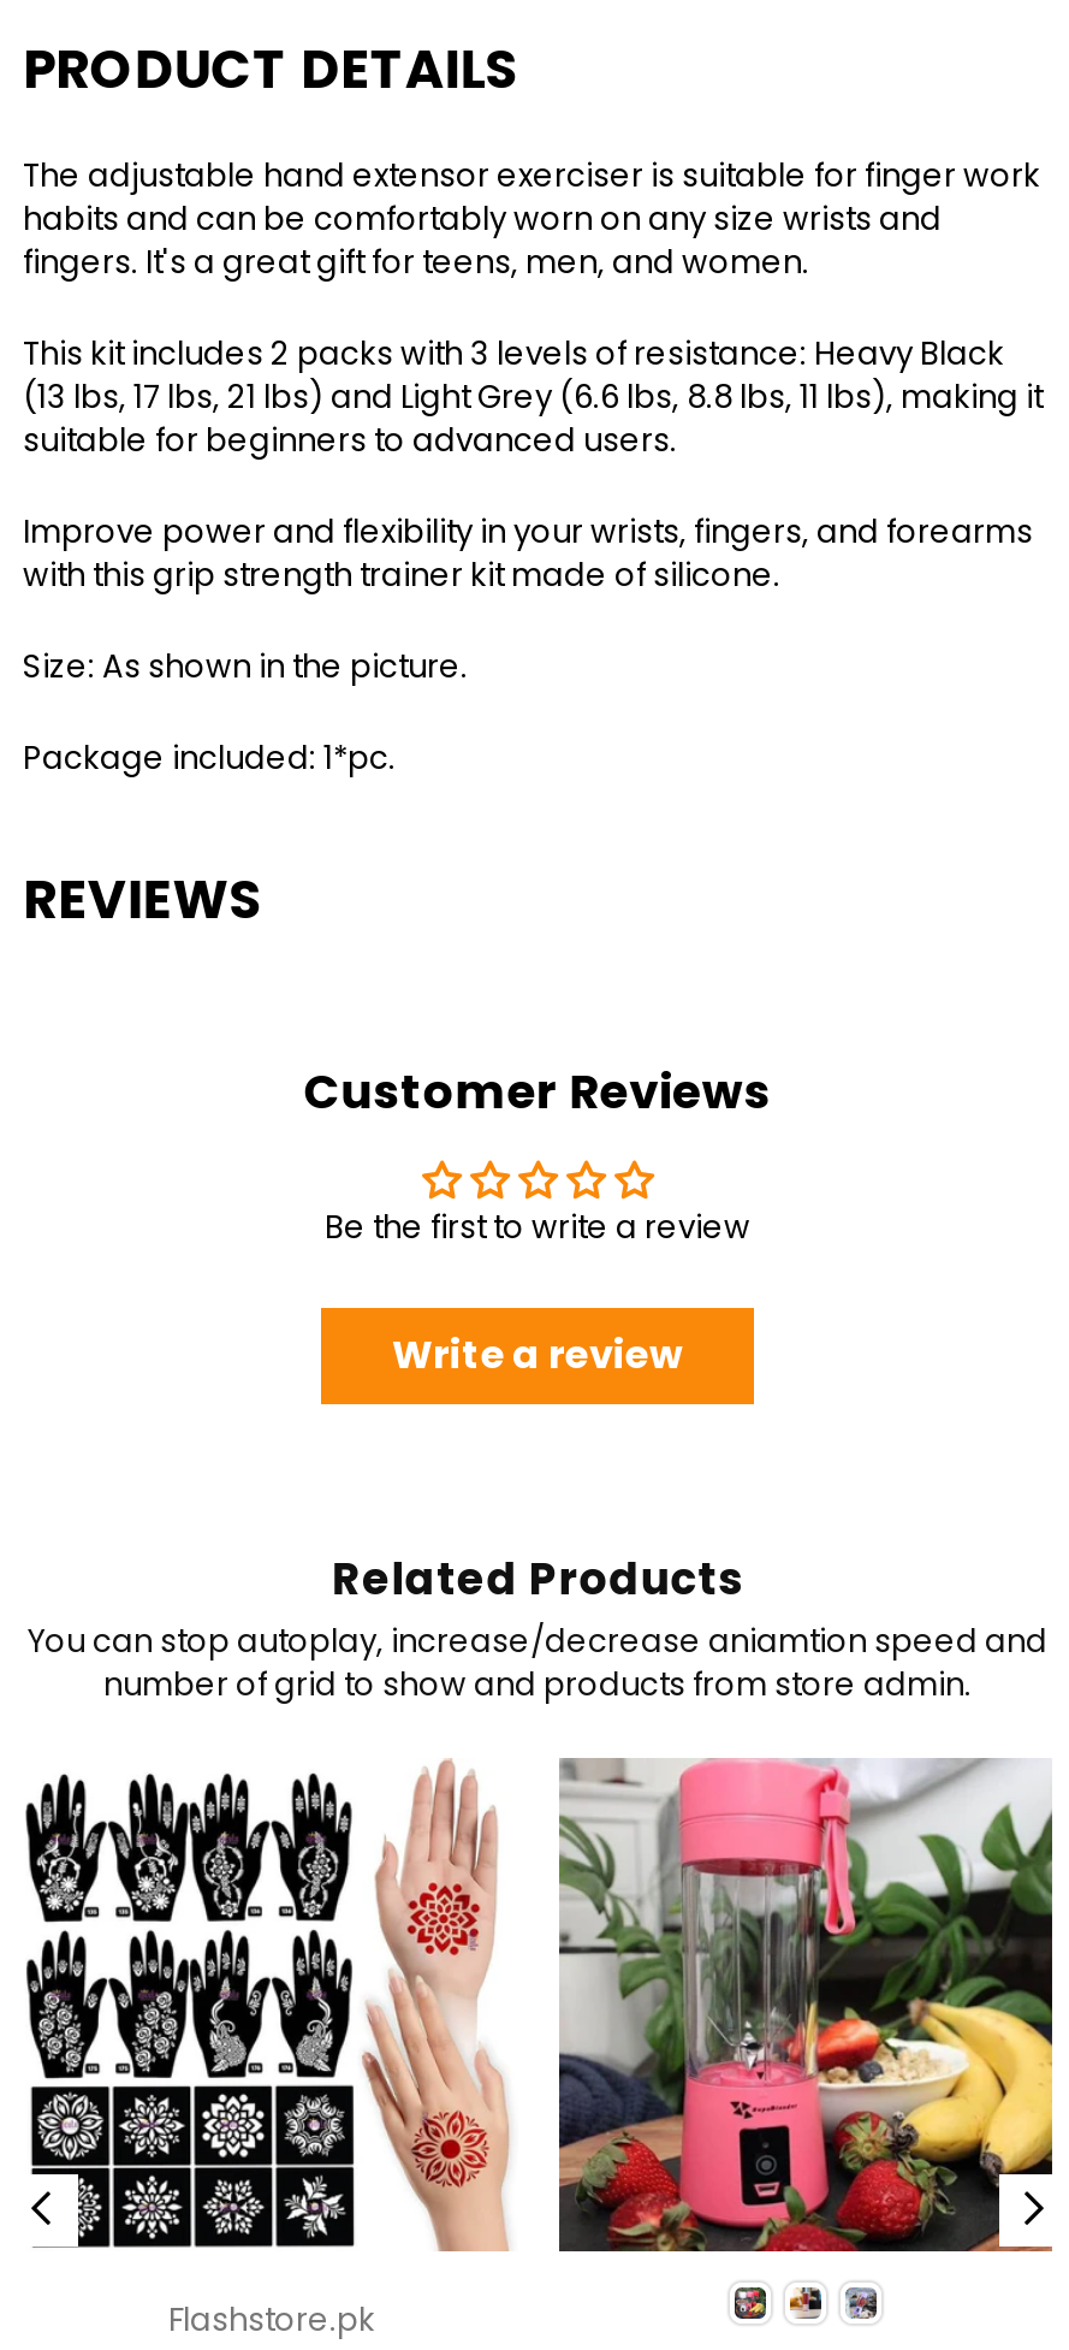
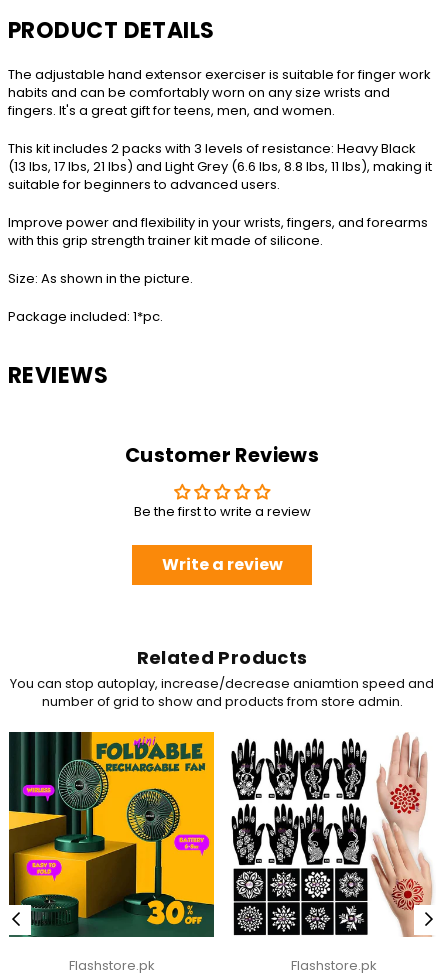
[23,1758,518,2254] [image] -> [8,731,215,938] [image]
[557,1756,1055,2254] [image] -> [231,733,436,937] [image]
none -> [290,956,376,975] Flashstore.pk

